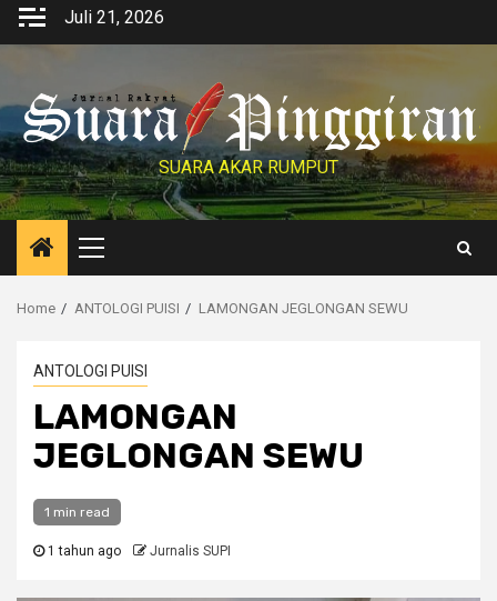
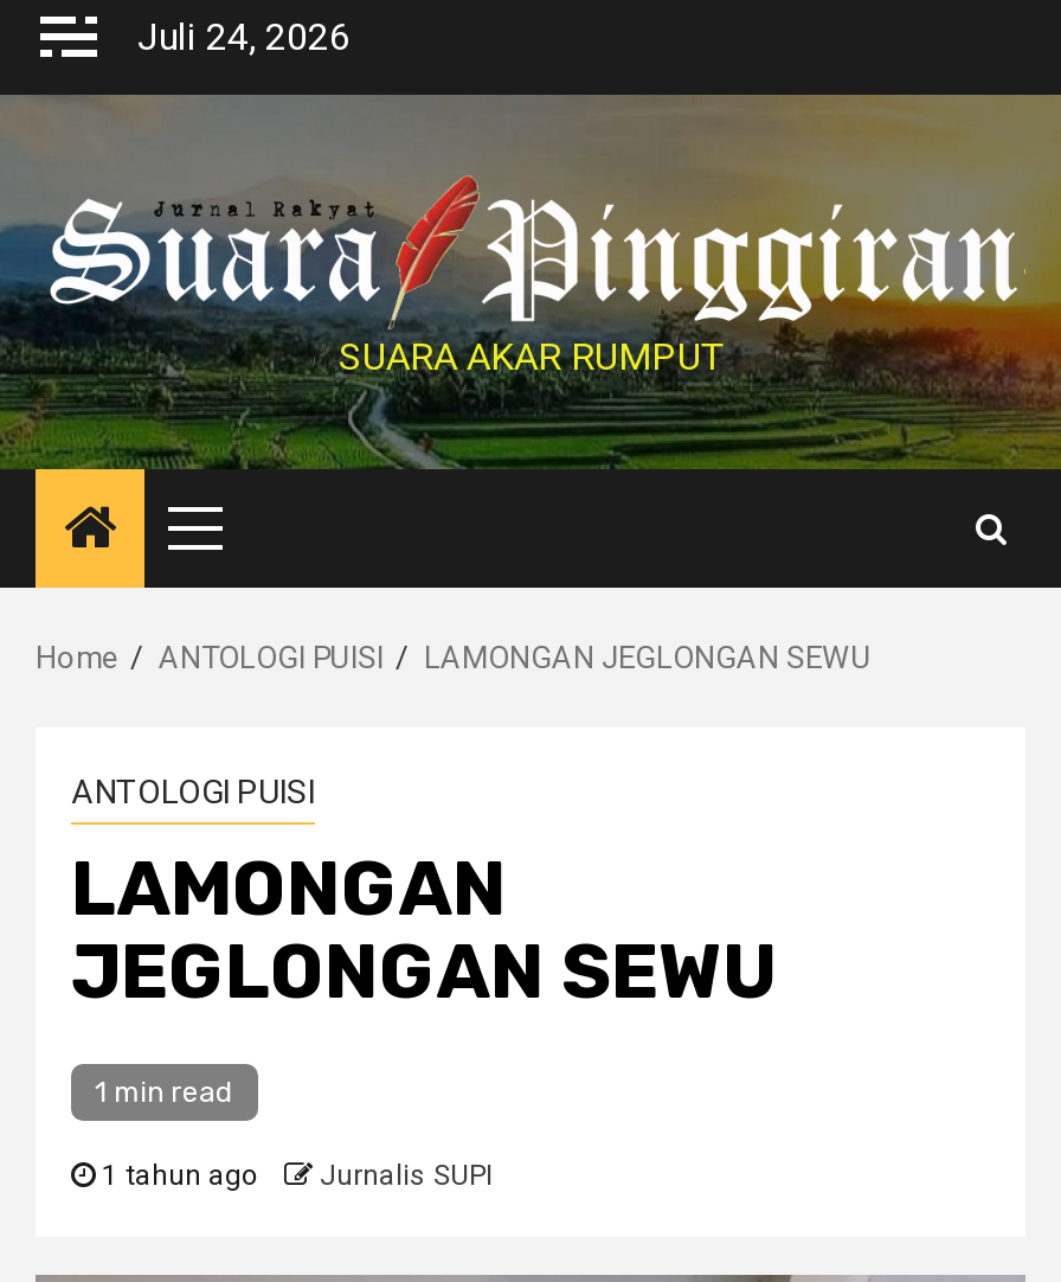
[64,7,164,28] Juli 21, 2026 -> [137,14,351,59] Juli 24, 2026

